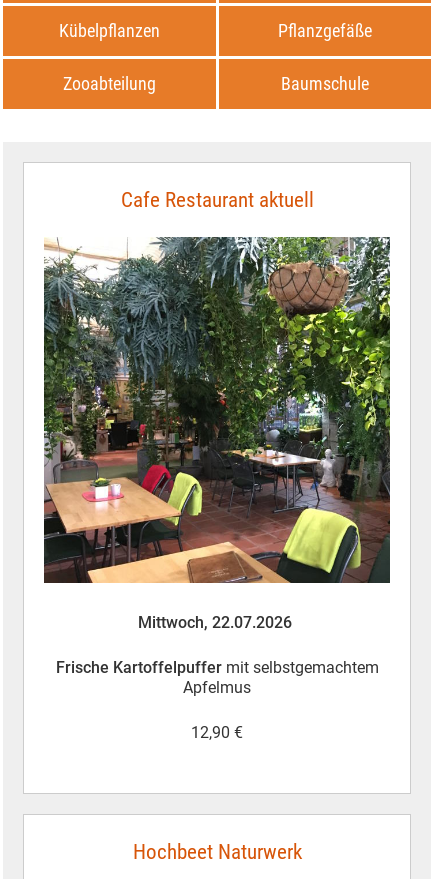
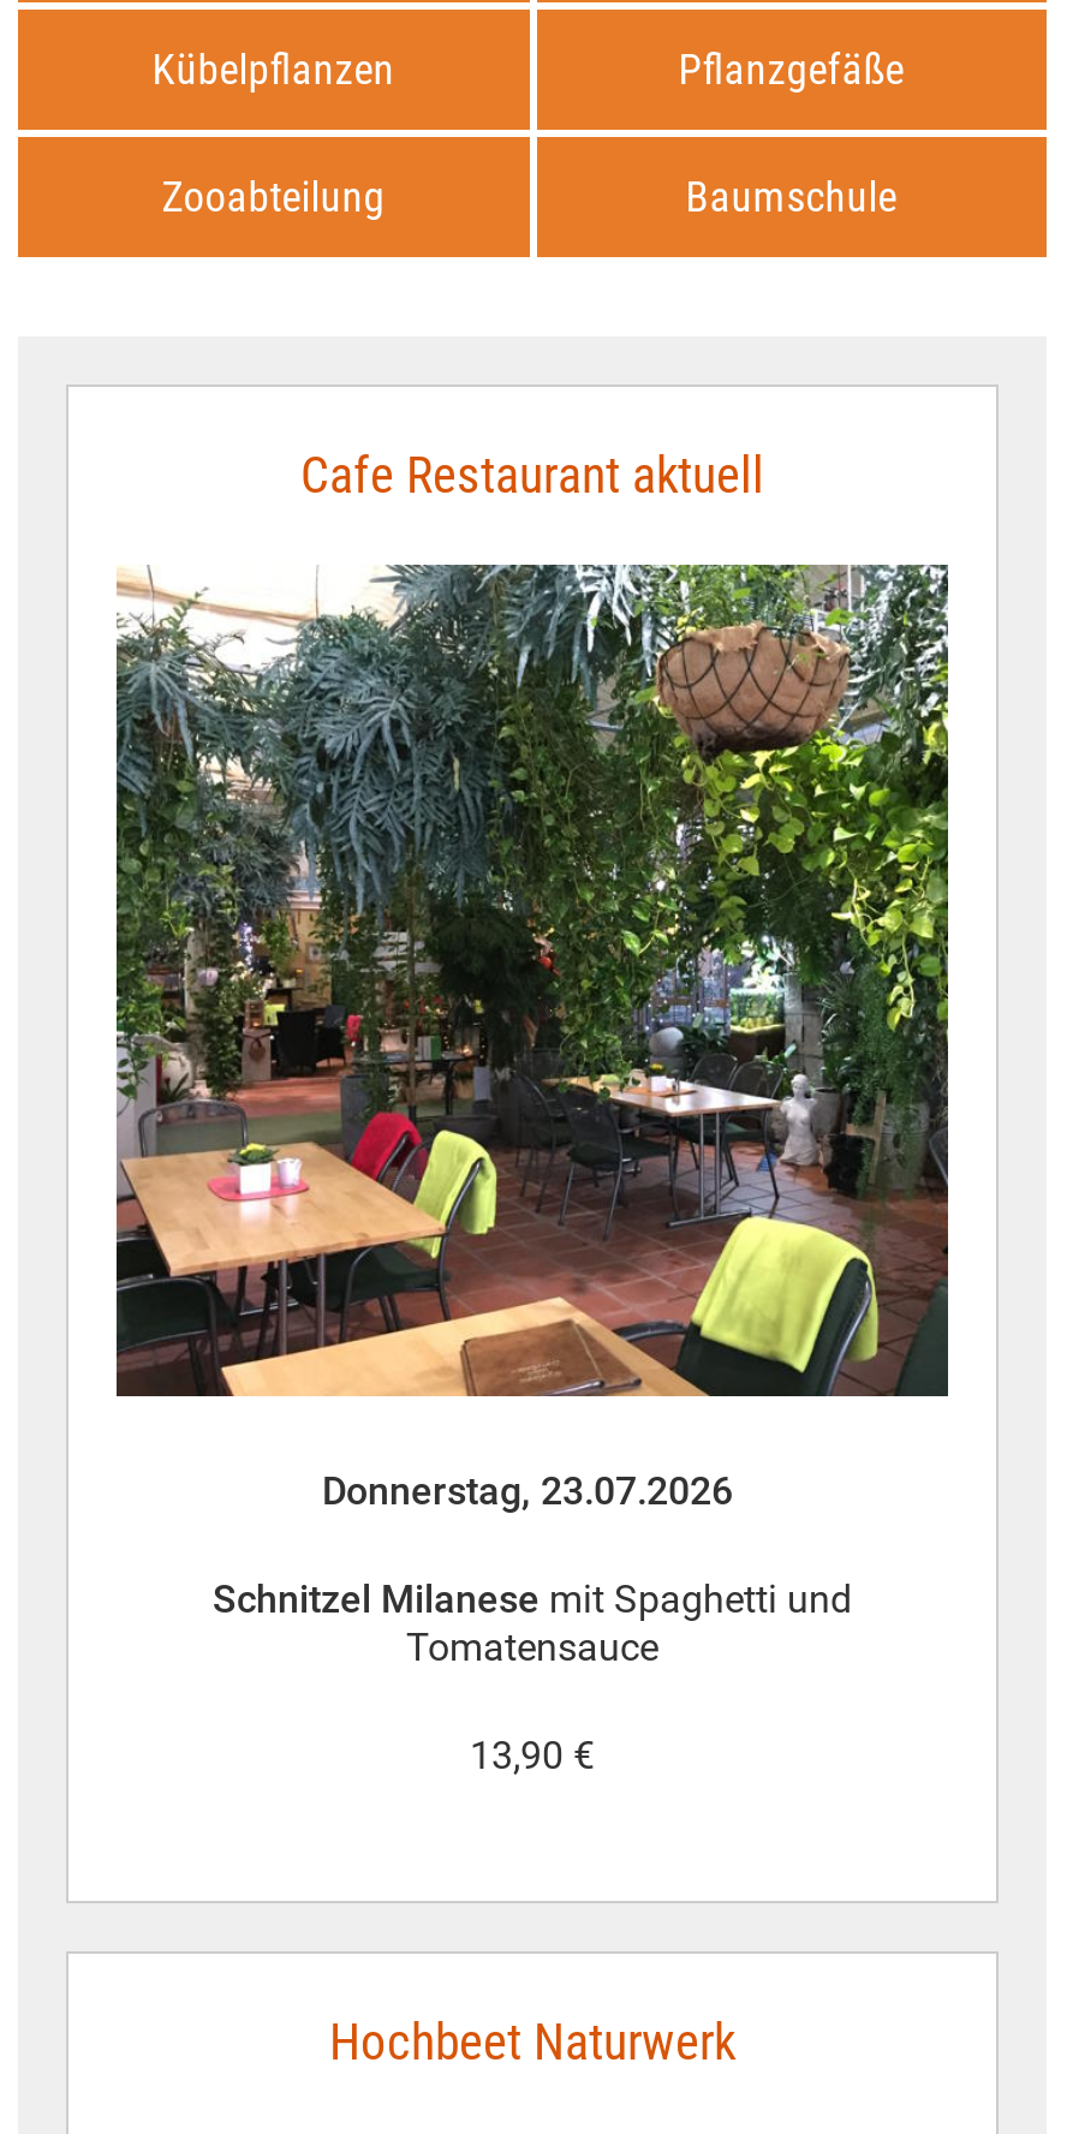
[138,613,296,632] Mittwoch, 22.07.2026 -> [322,1468,743,1513] Donnerstag, 23.07.2026
[55,658,378,697] Frische Kartoffelpuffer mit selbstgemachtem | Apfelmus -> [213,1576,852,1669] Schnitzel Milanese mit Spaghetti und | Tomatensauce
[191,723,243,742] 12,90 € -> [470,1732,595,1778] 13,90 €

